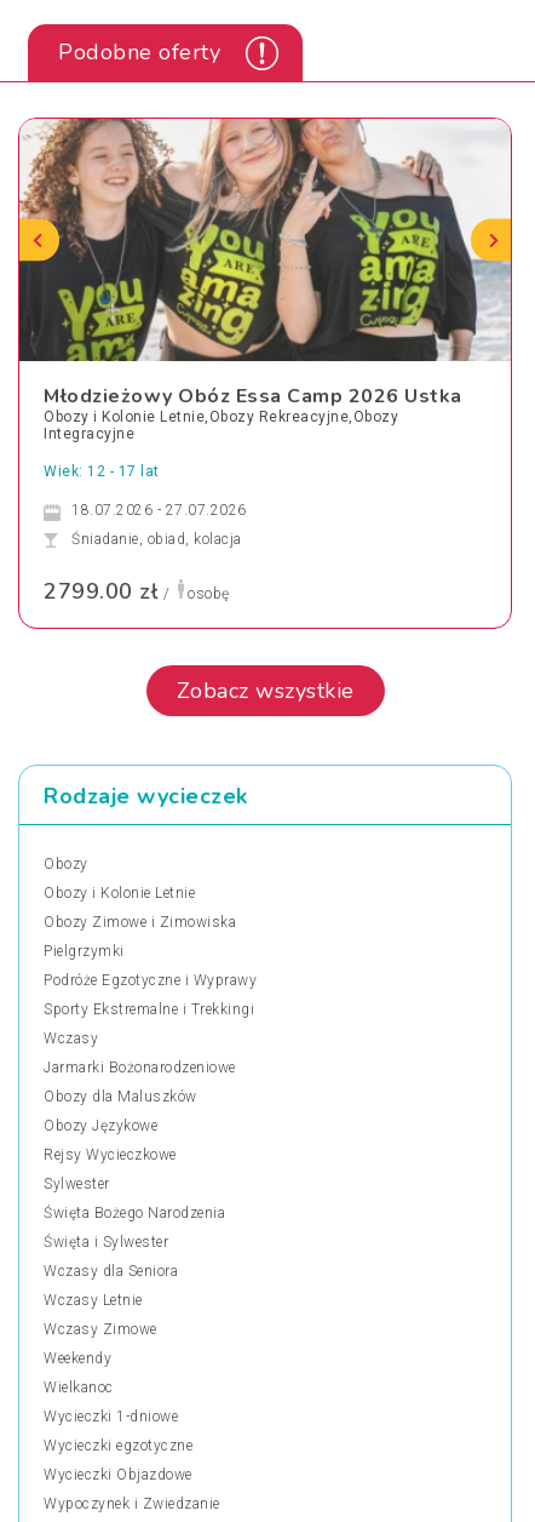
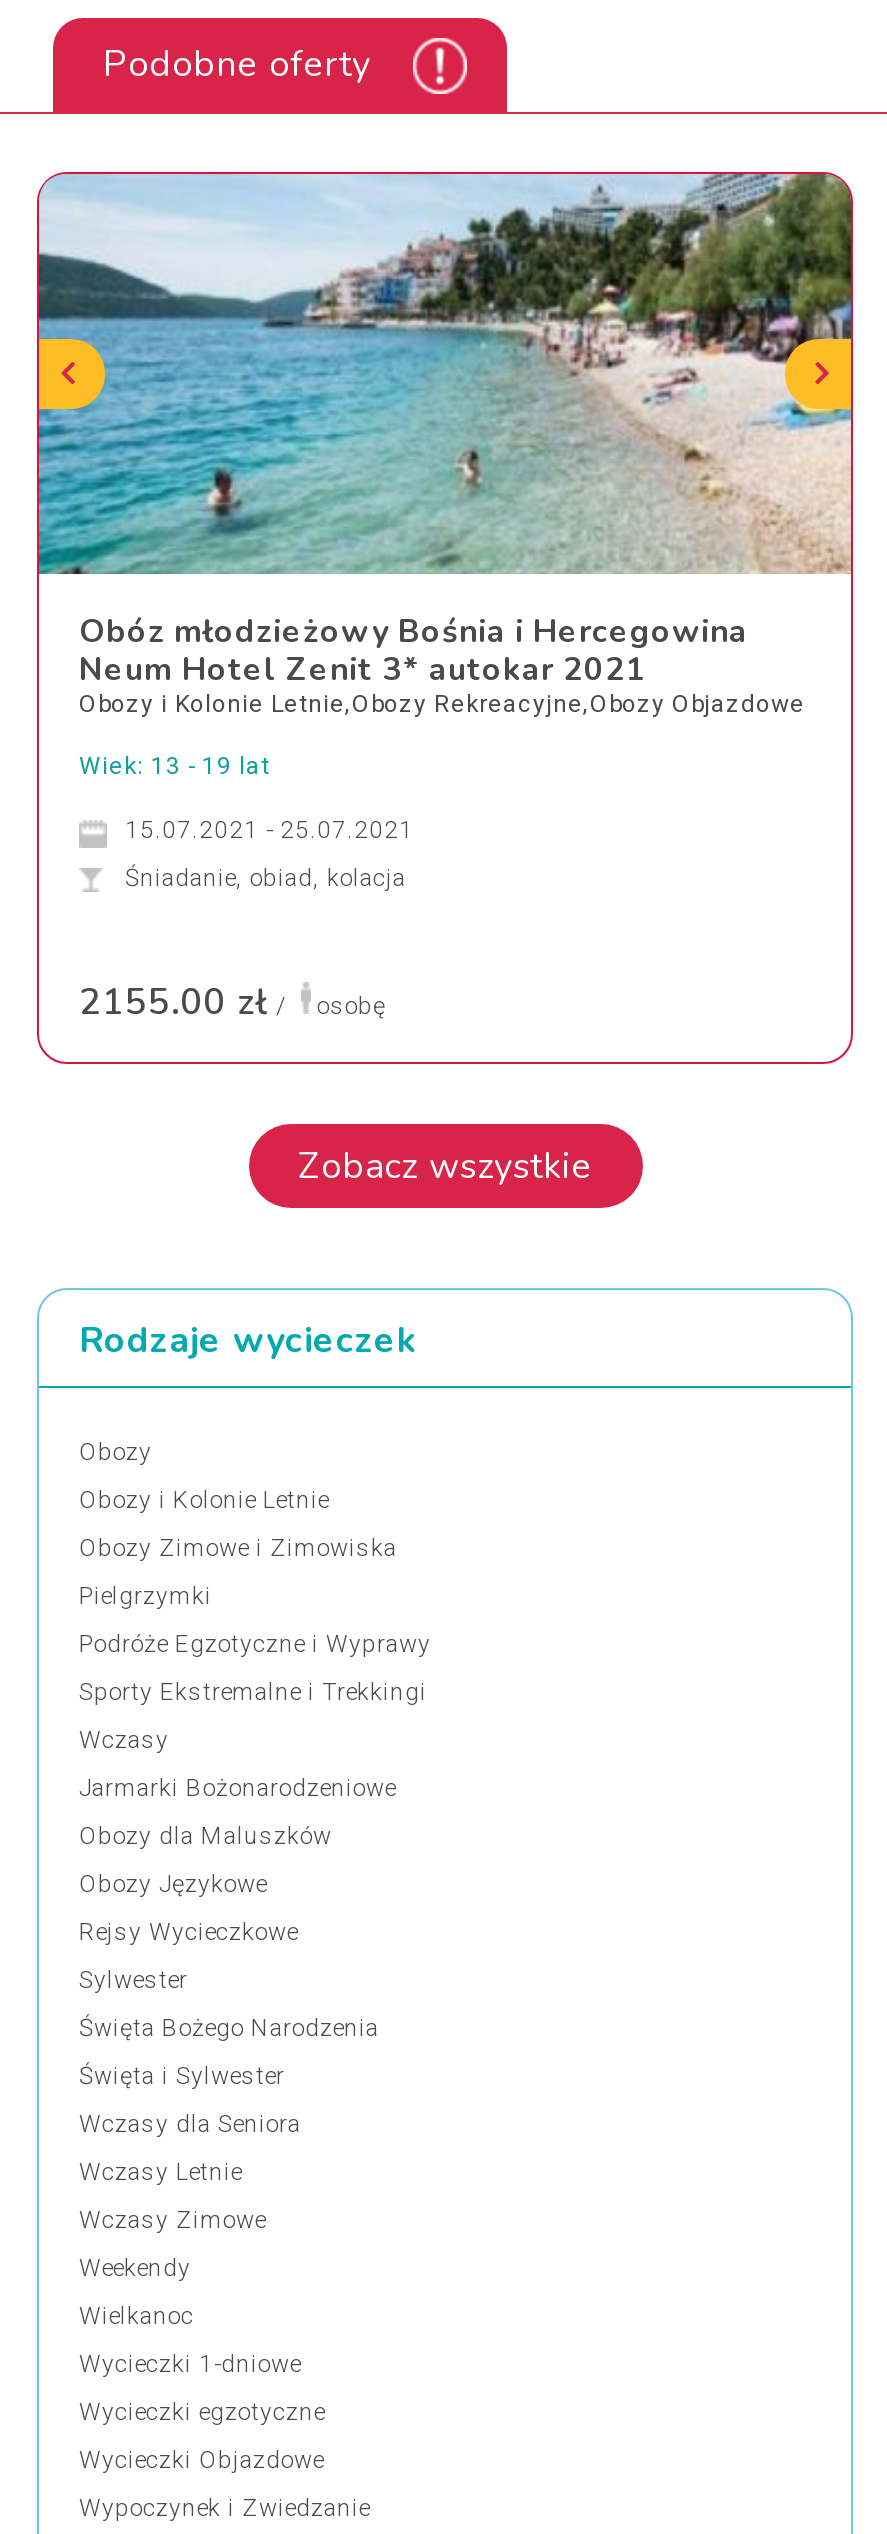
[18,118,512,443] [image] | Młodzieżowy Obóz Essa Camp 2026 Ustka | Obozy i Kolonie Letnie,Obozy Rekreacyjne,Obozy | Integracyjne -> [37,172,853,719] [image] | Obóz młodzieżowy Bośnia i Hercegowina | Neum Hotel Zenit 3* autokar 2021 | Obozy i Kolonie Letnie,Obozy Rekreacyjne,Obozy Objazdowe
[44,463,159,480] Wiek: 12 - 17 lat -> [79,753,270,781] Wiek: 13 - 19 lat
[71,502,246,519] 18.07.2026 - 27.07.2026 -> [125,817,414,845] 15.07.2021 - 25.07.2021
[44,577,229,606] 2799.00 zł / osobę -> [79,979,386,1027] 2155.00 zł / osobę

